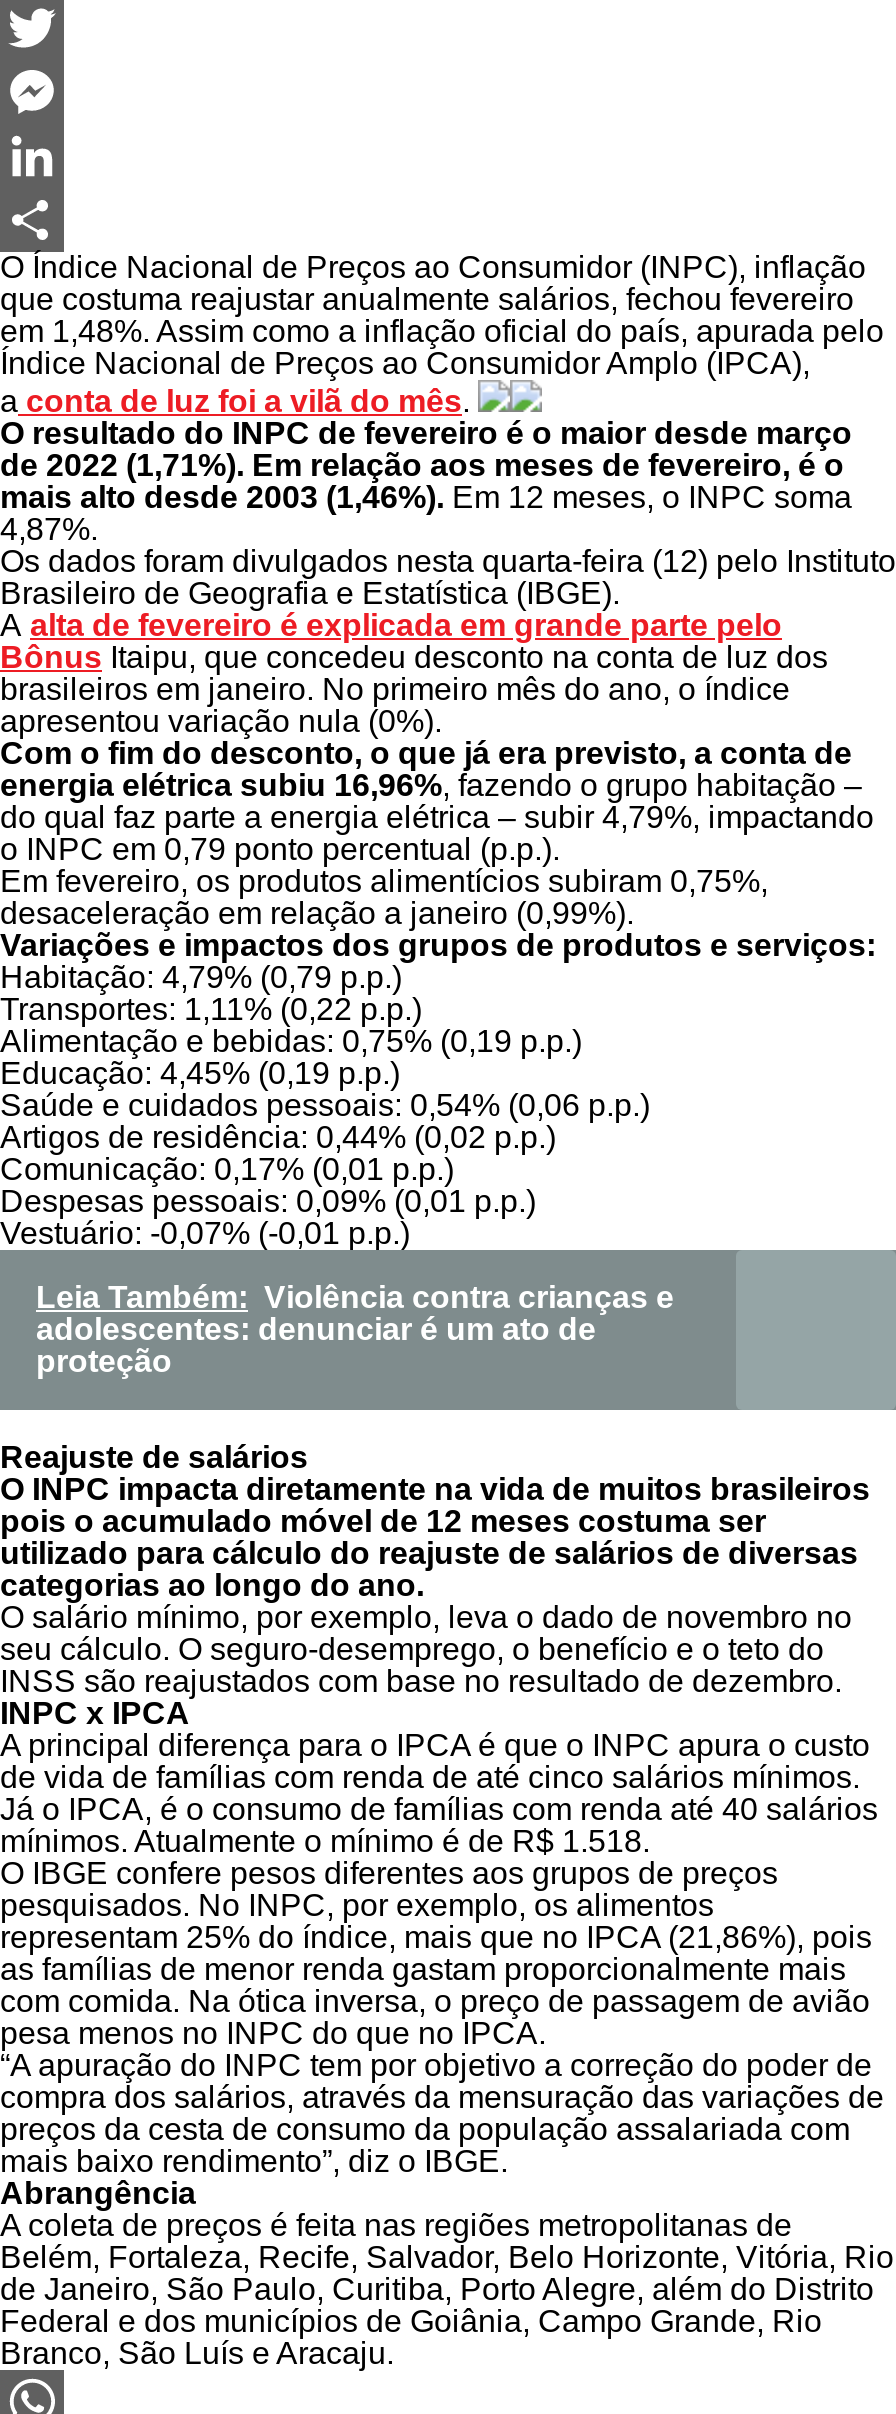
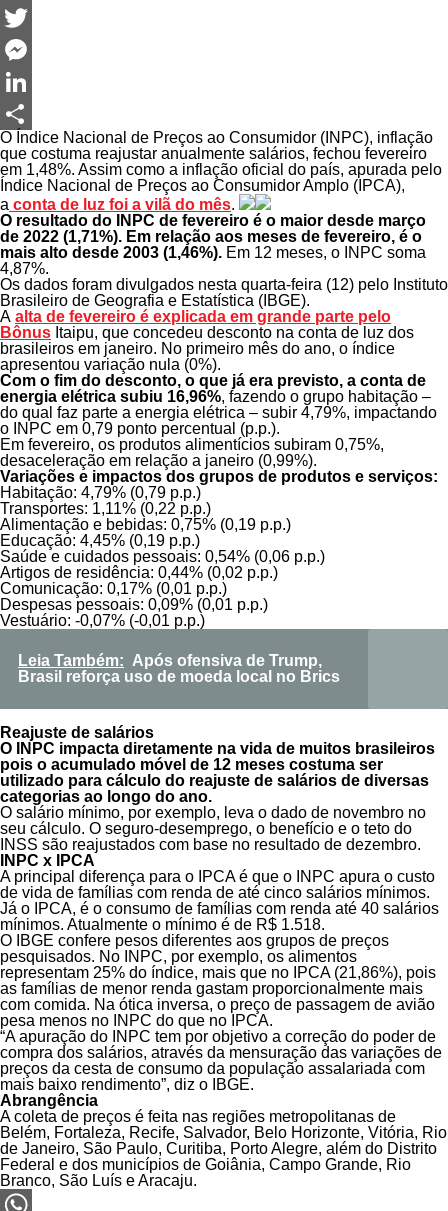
[36,1280,674,1378] Leia Também: Violência contra crianças e | adolescentes: denunciar é um ato de | proteção -> [18,652,340,685] Leia Também: Após ofensiva de Trump, | Brasil reforça uso de moeda local no Brics

